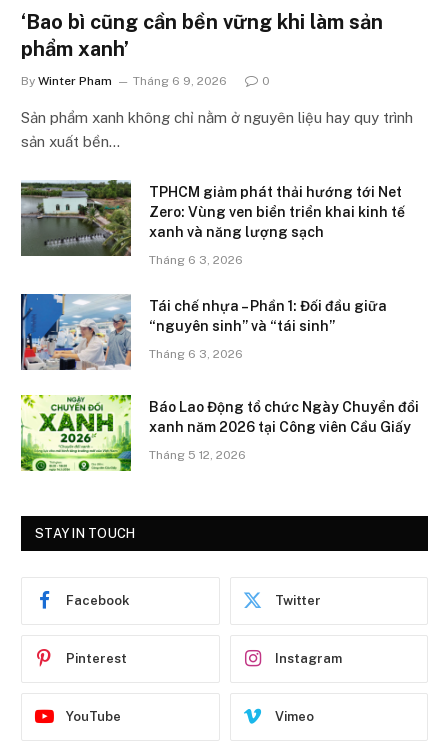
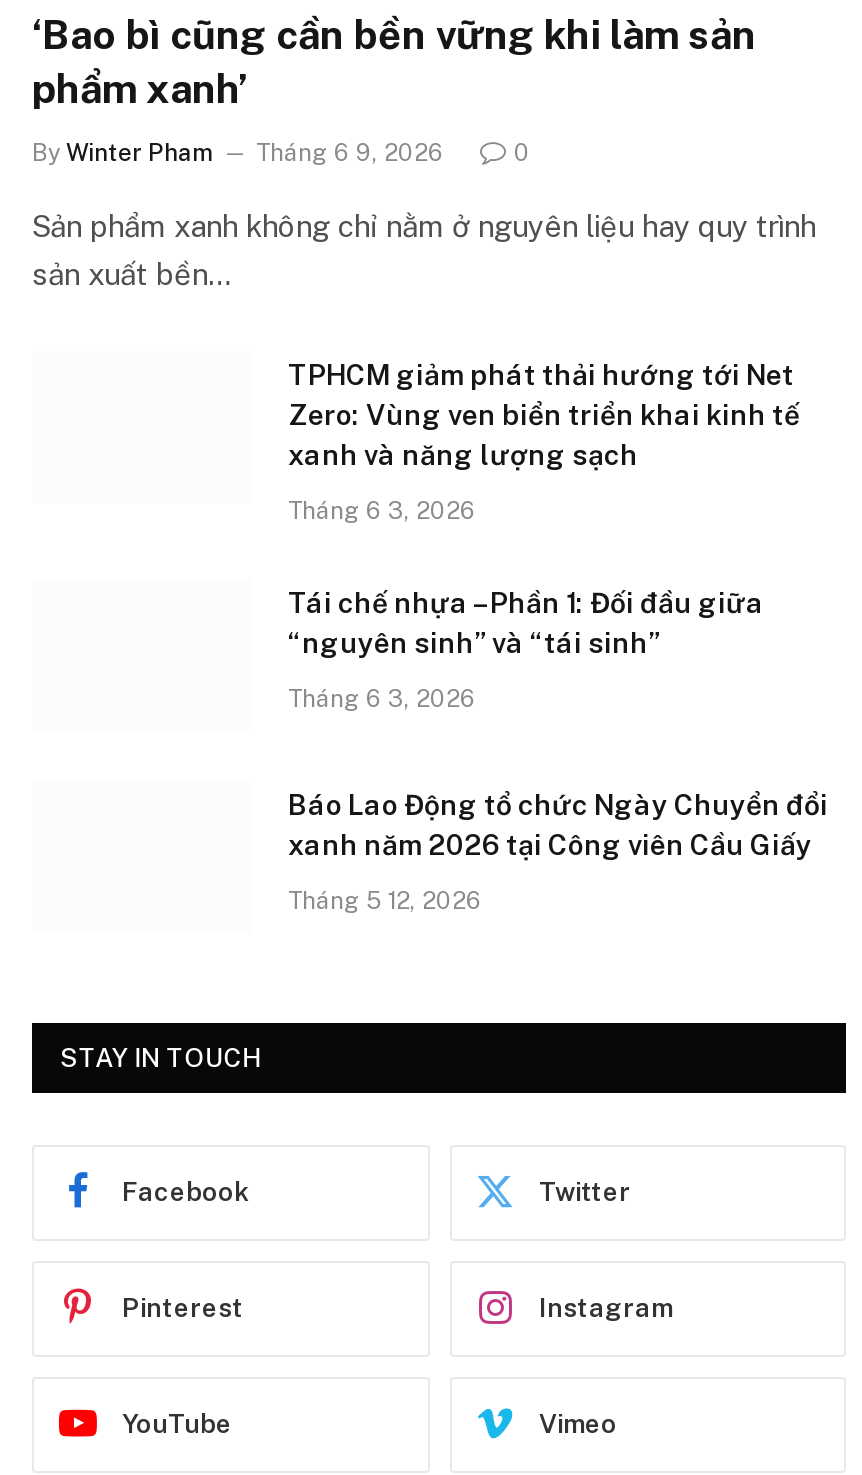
[20,179,132,257] [image] -> none
[20,293,132,371] [image] -> none
[20,394,132,472] [image] -> none

